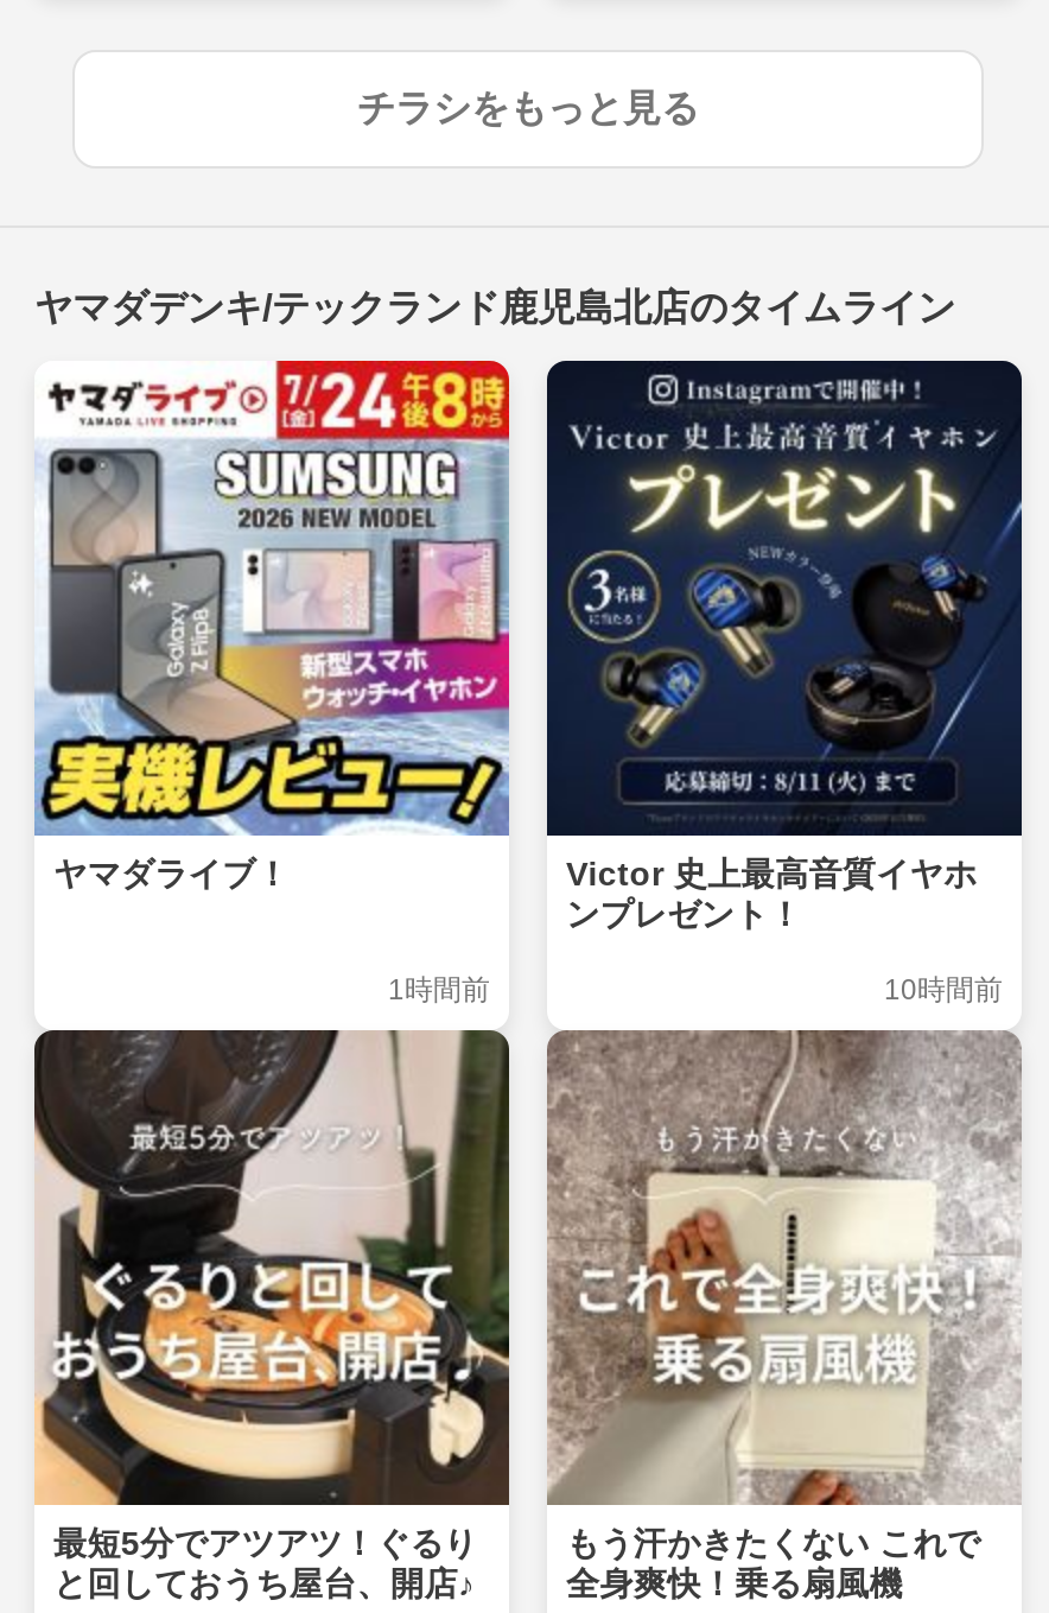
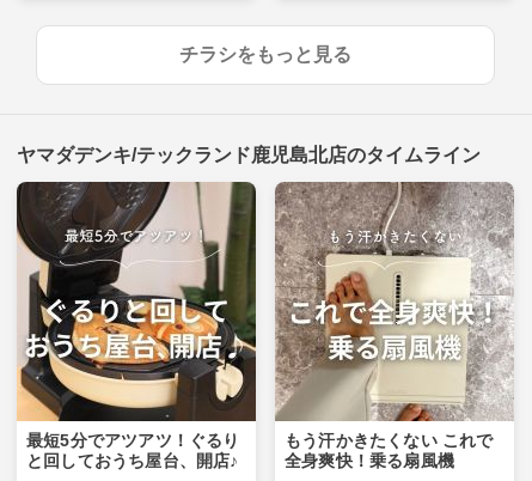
[32,358,511,1006] [image] | ヤマダライブ！ | 1時間前 -> none
[545,358,1024,1006] [image] | Victor 史上最高音質イヤホ | ンプレゼント！ | 10時間前 -> none

